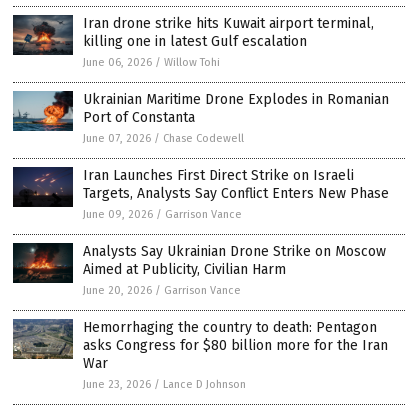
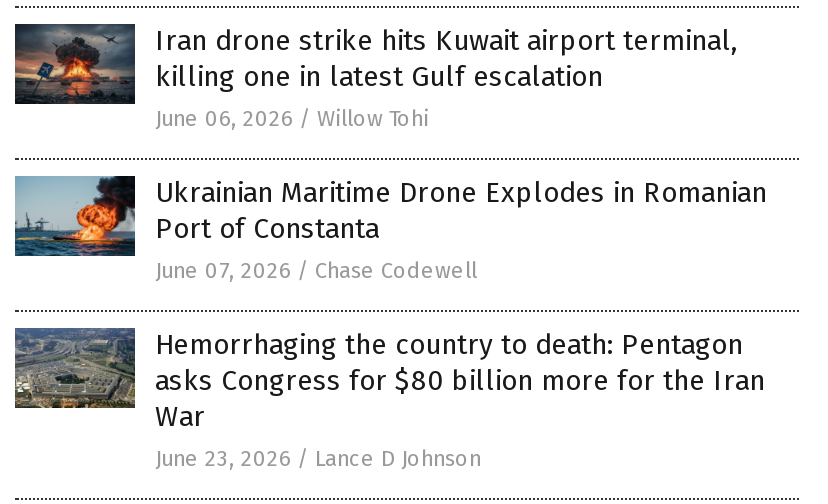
[13,167,389,297] [image] | Iran Launches First Direct Strike on Israeli | Targets, Analysts Say Conflict Enters New Phase | June 09, 2026 / Garrison Vance | Analysts Say Ukrainian Drone Strike on Moscow | Aimed at Publicity, Civilian Harm | June 20, 2026 / Garrison Vance -> none
[13,242,69,283] [image] -> none

